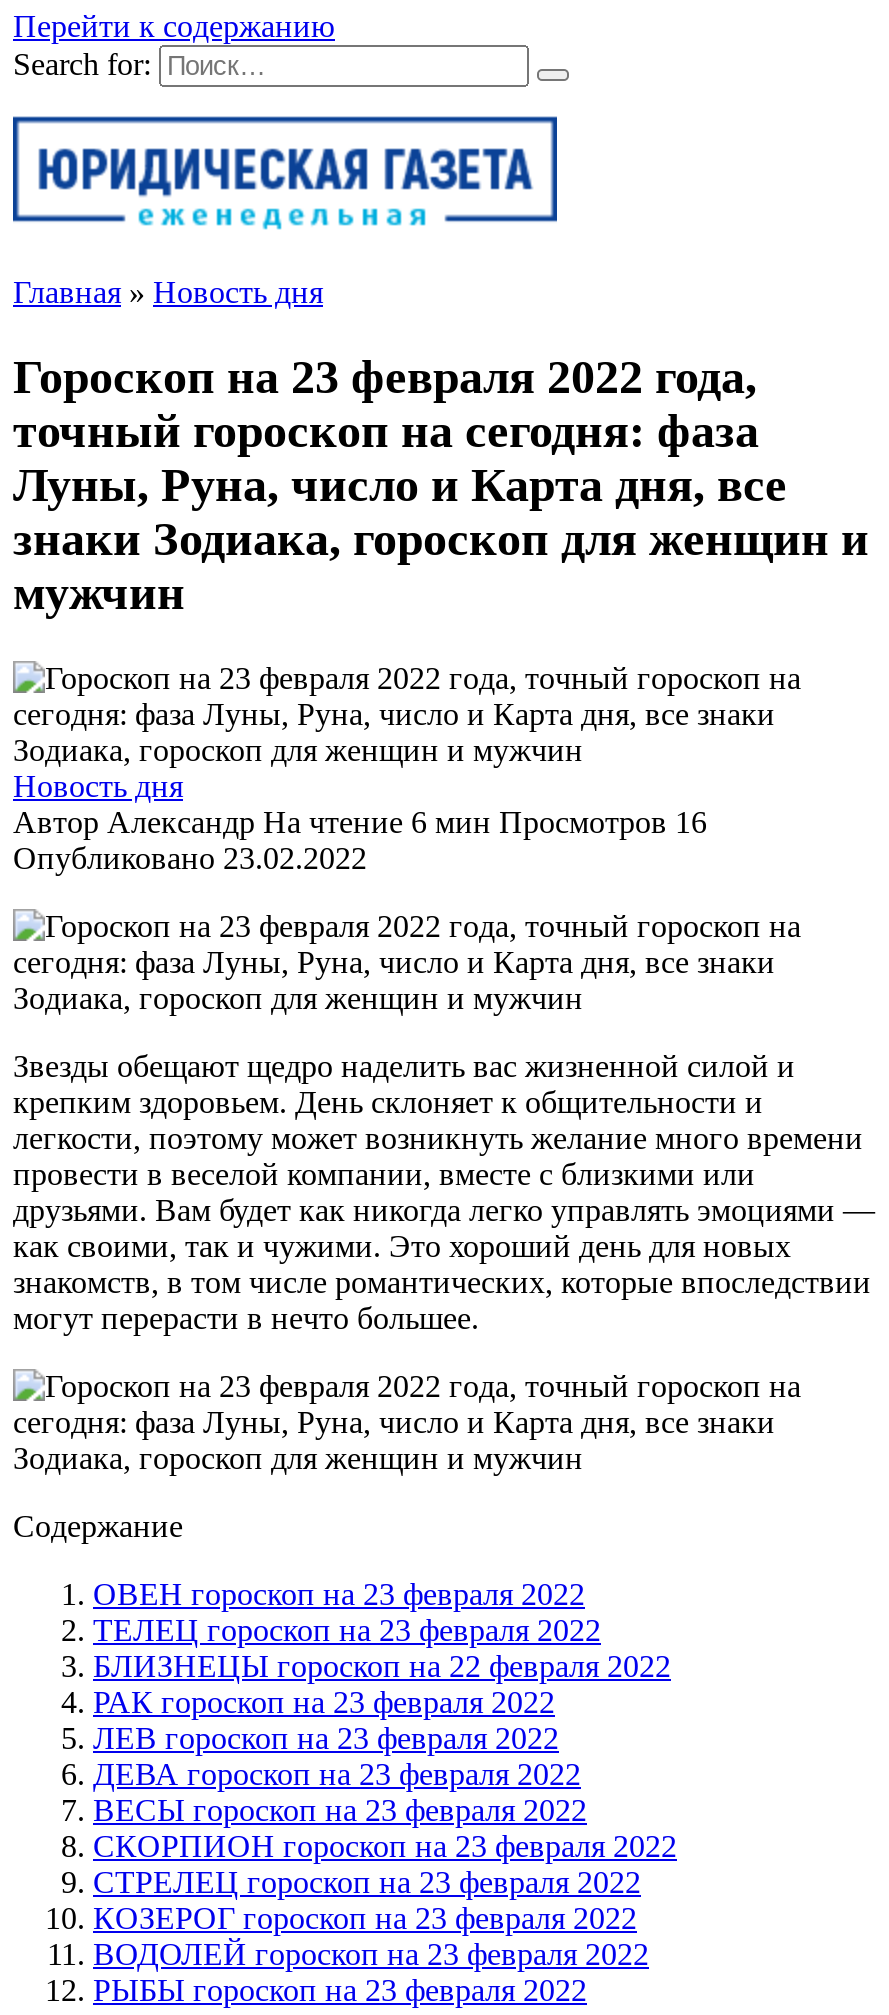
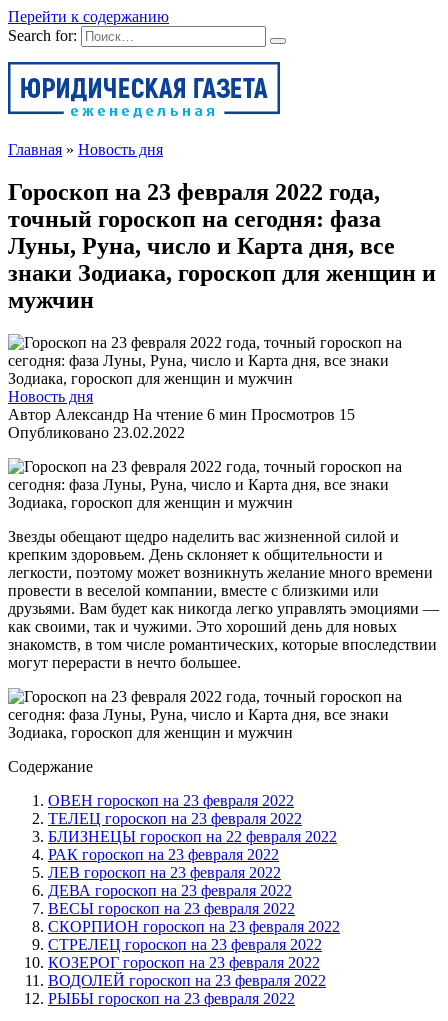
[13,805,707,839] Автор Александр На чтение 6 мин Просмотров 16 -> [8,406,355,423] Автор Александр На чтение 6 мин Просмотров 15

